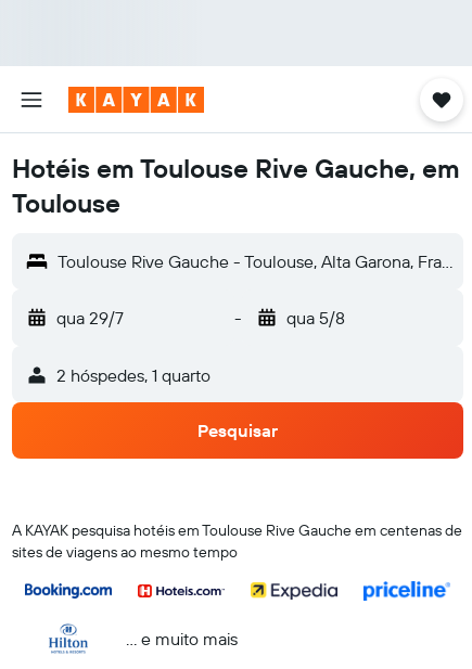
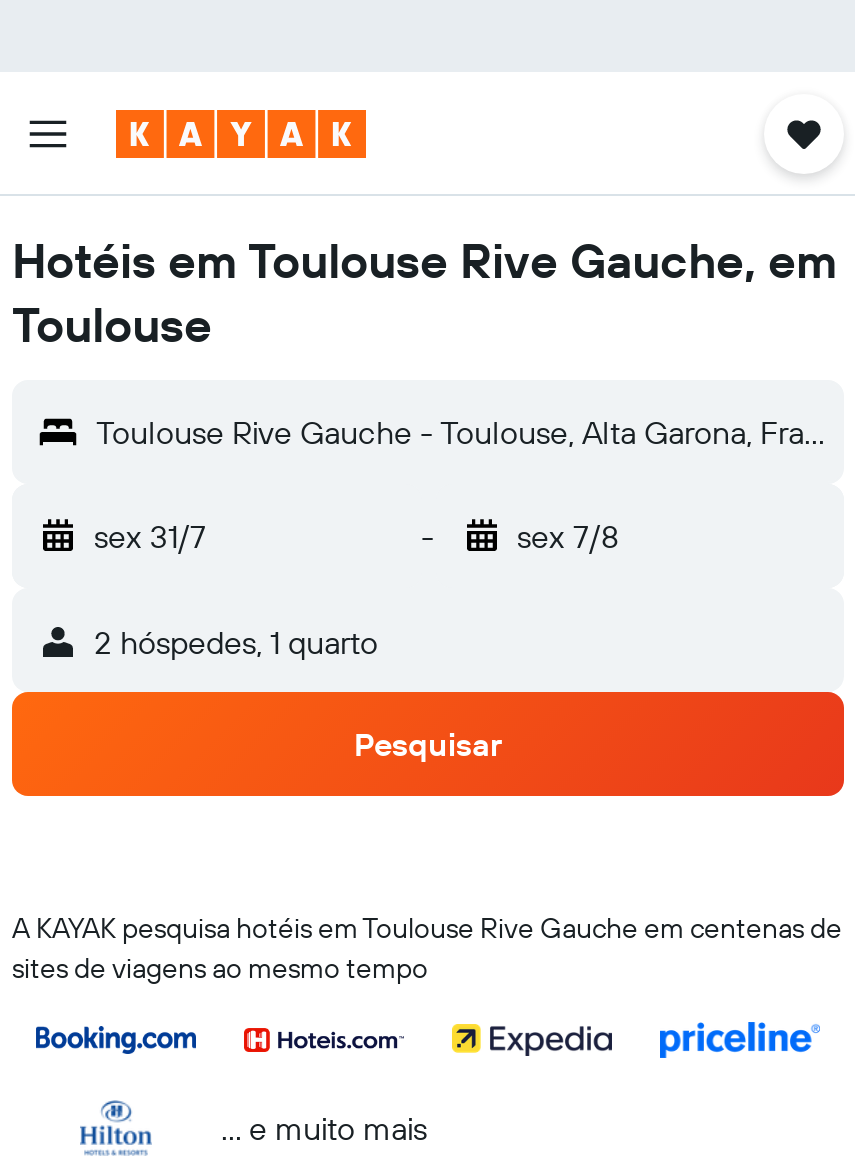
[56,307,124,329] qua 29/7 -> [94,516,206,556] sex 31/7
[286,307,345,329] qua 5/8 -> [517,516,619,556] sex 7/8

